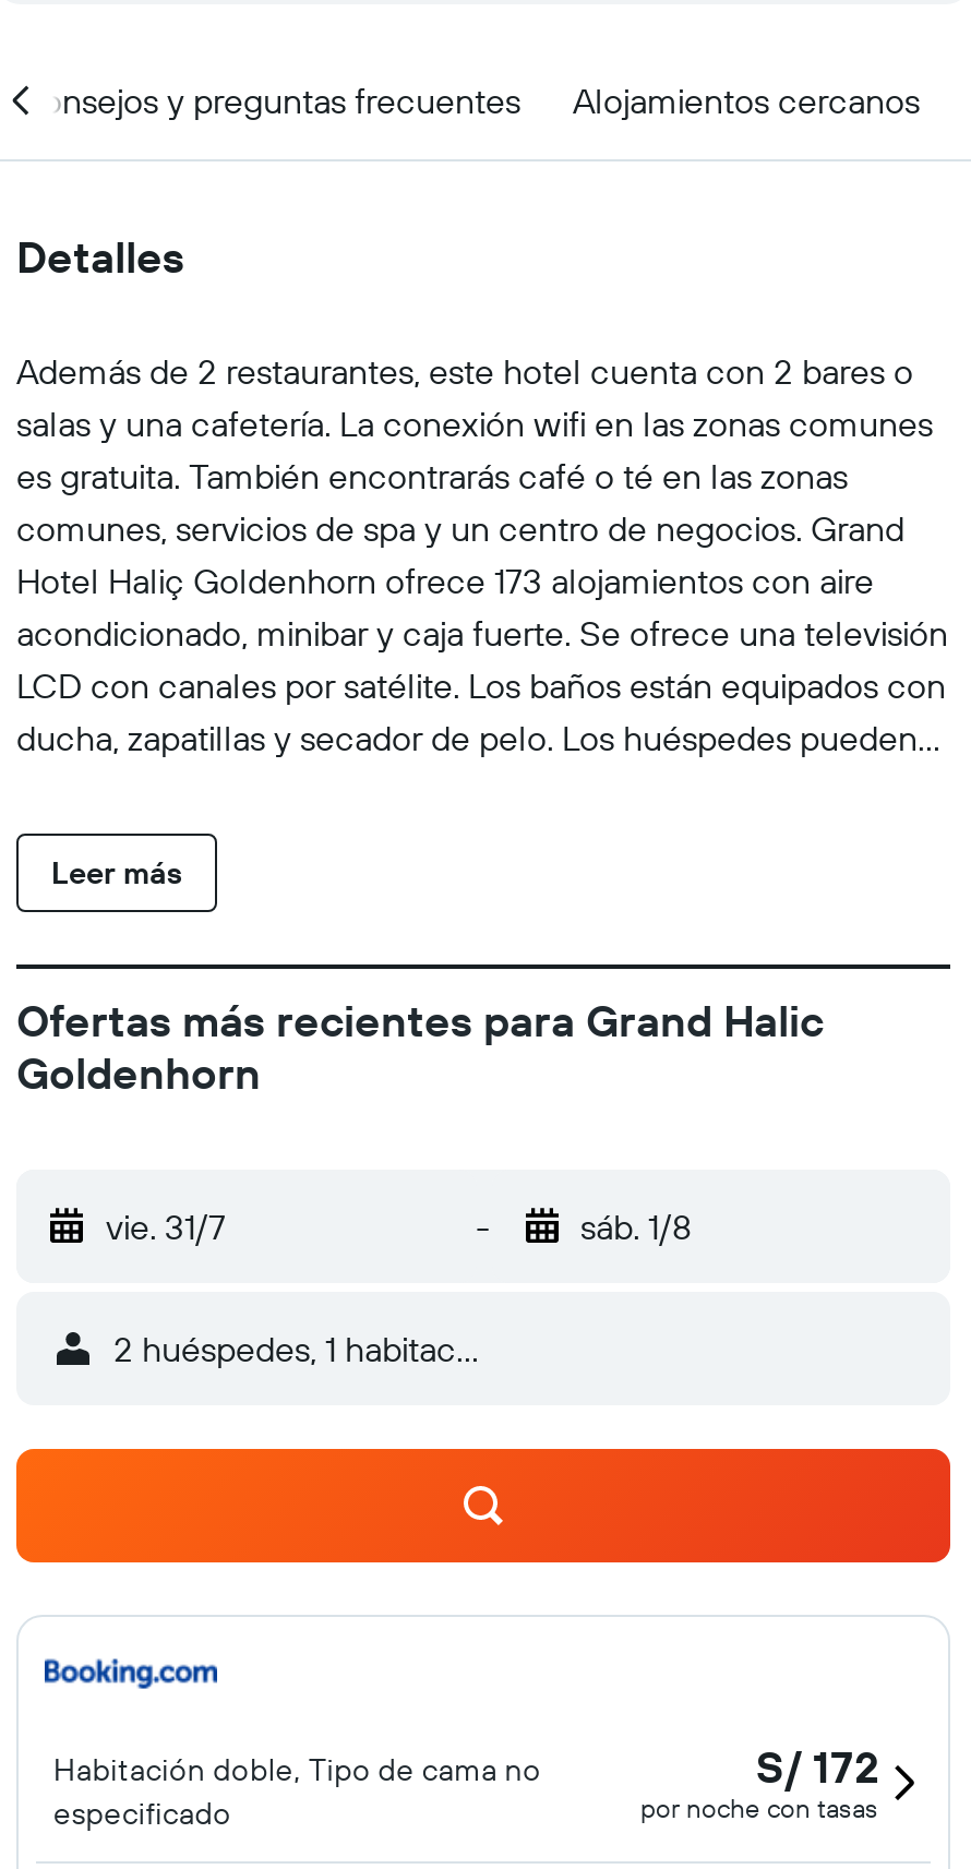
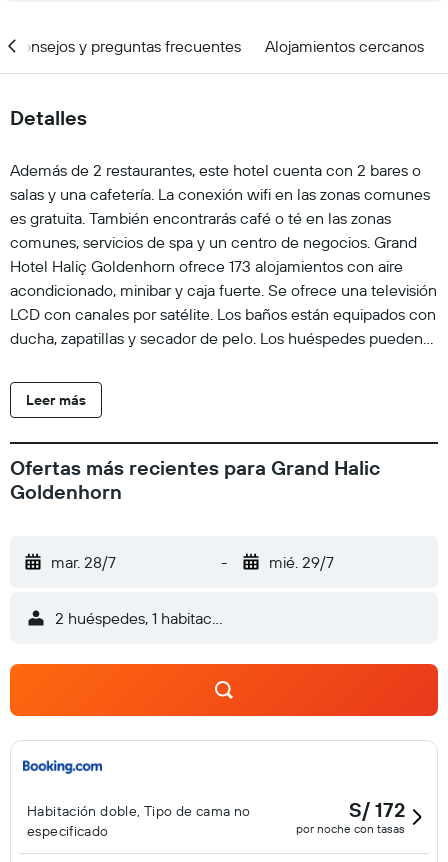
[106,1205,226,1248] vie. 31/7 -> [51,552,116,572] mar. 28/7
[580,1205,692,1248] sáb. 1/8 -> [268,552,333,572] mié. 29/7

